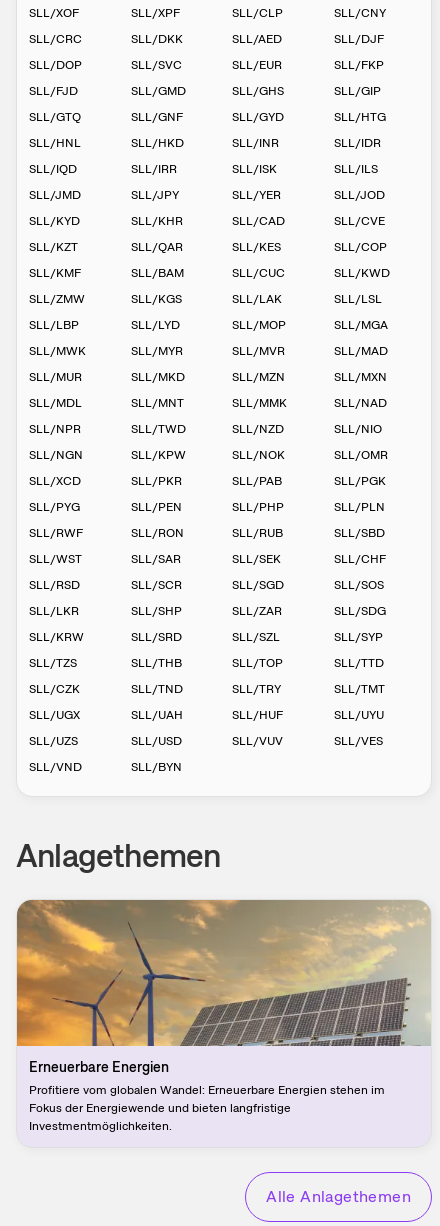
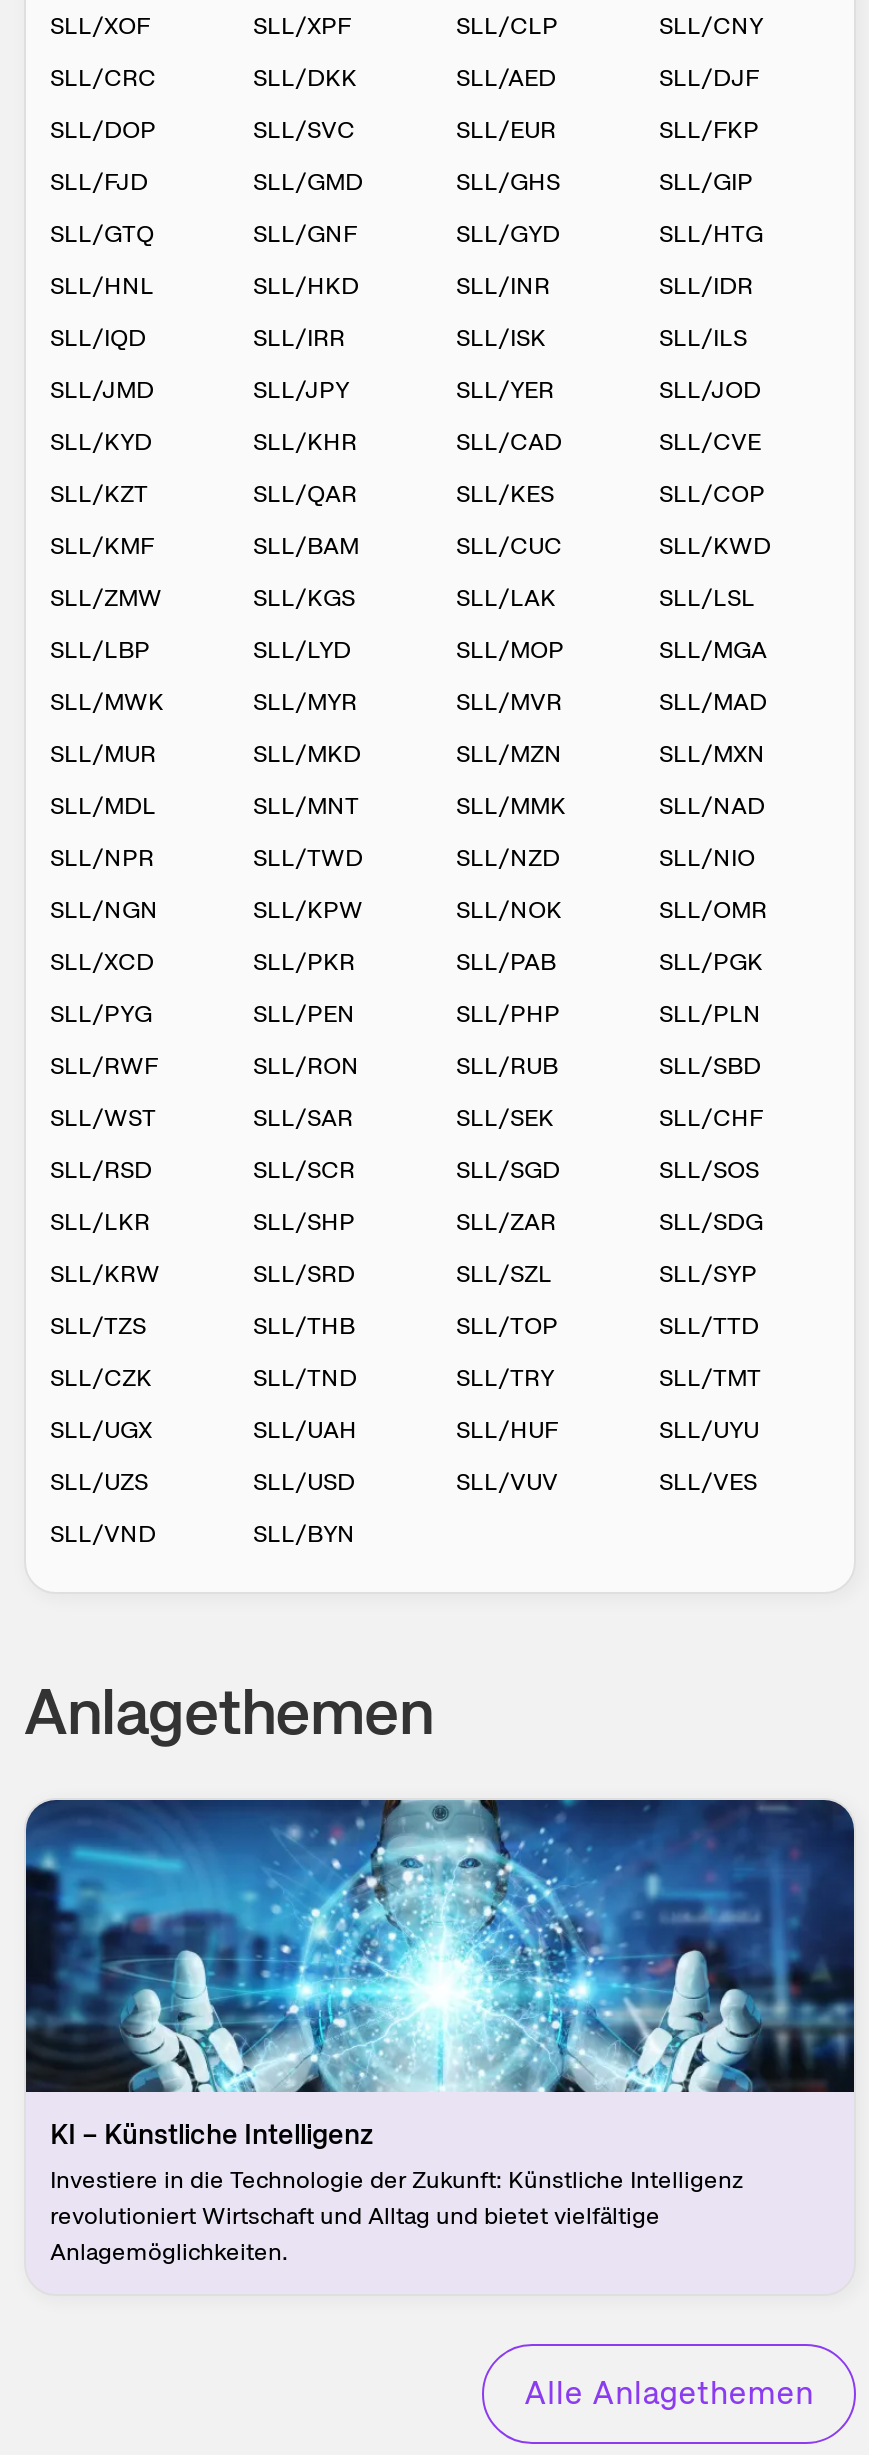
[16,899,431,1134] [image] | Erneuerbare Energien | Profitiere vom globalen Wandel: Erneuerbare Energien stehen im | Fokus der Energiewende und bieten langfristige | Investmentmöglichkeiten. -> [24,1798,856,2268] [image] | KI – Künstliche Intelligenz | Investiere in die Technologie der Zukunft: Künstliche Intelligenz | revolutioniert Wirtschaft und Alltag und bietet vielfältige | Anlagemöglichkeiten.

